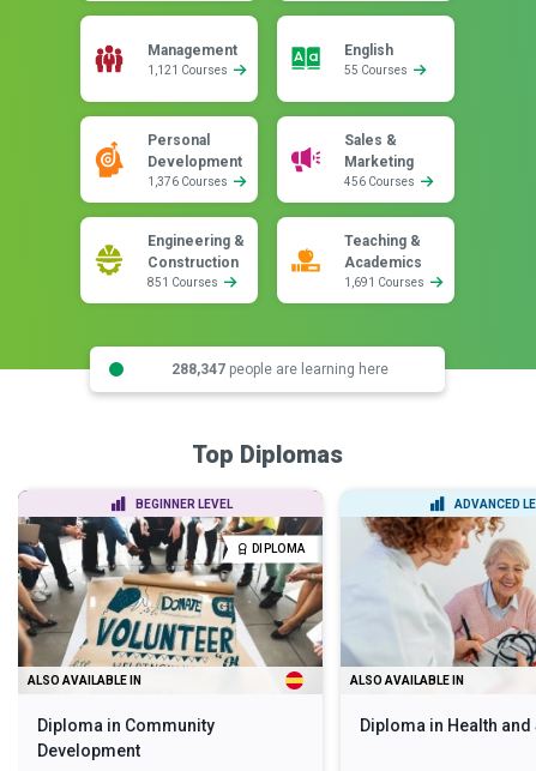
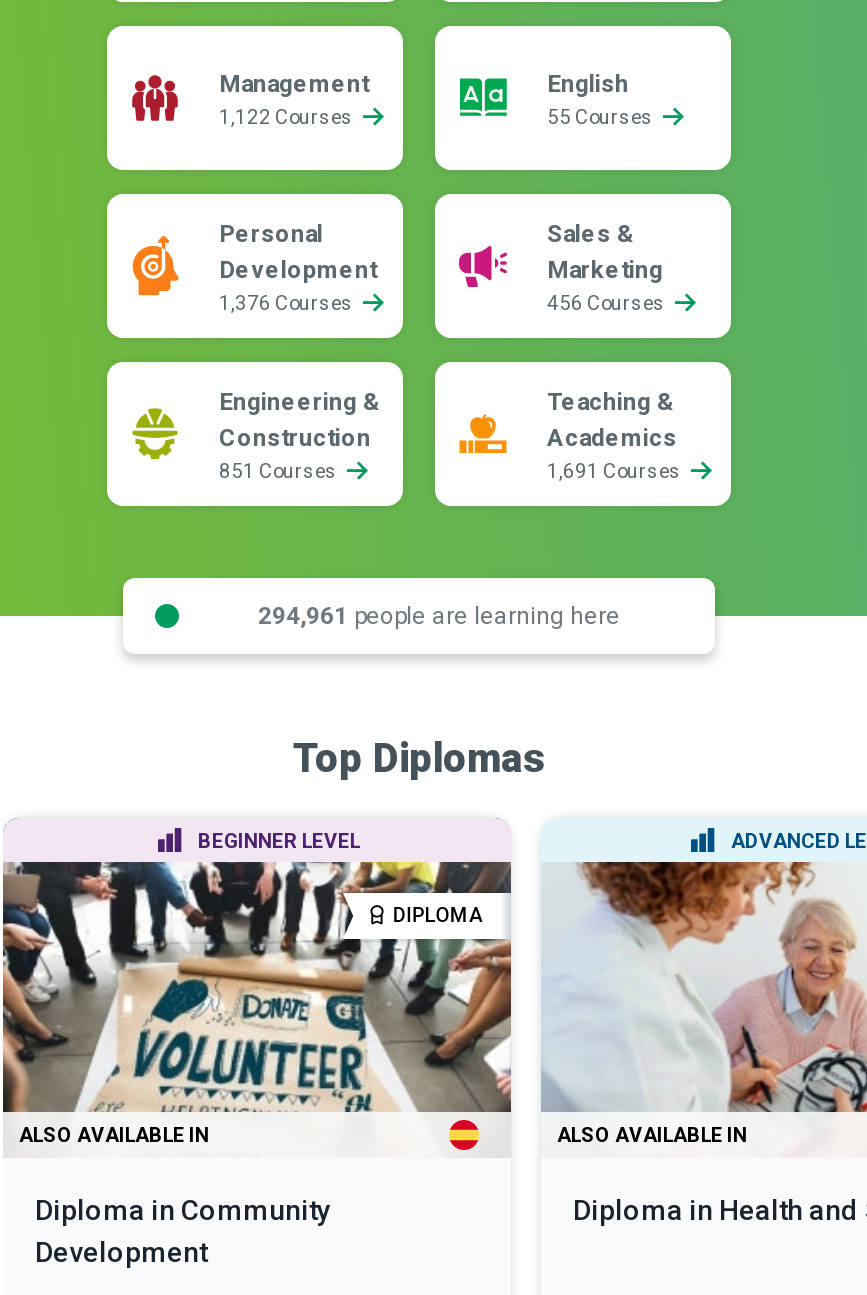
[147,64,230,77] 1,121 Courses -> [219,106,357,128] 1,122 Courses
[171,360,388,377] 288,347 people are learning here -> [258,601,620,629] 294,961 people are learning here

